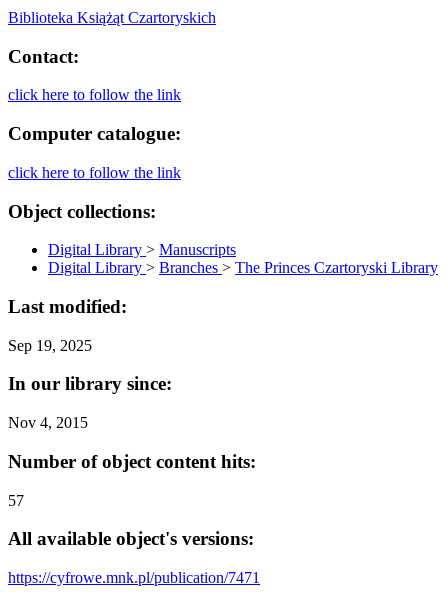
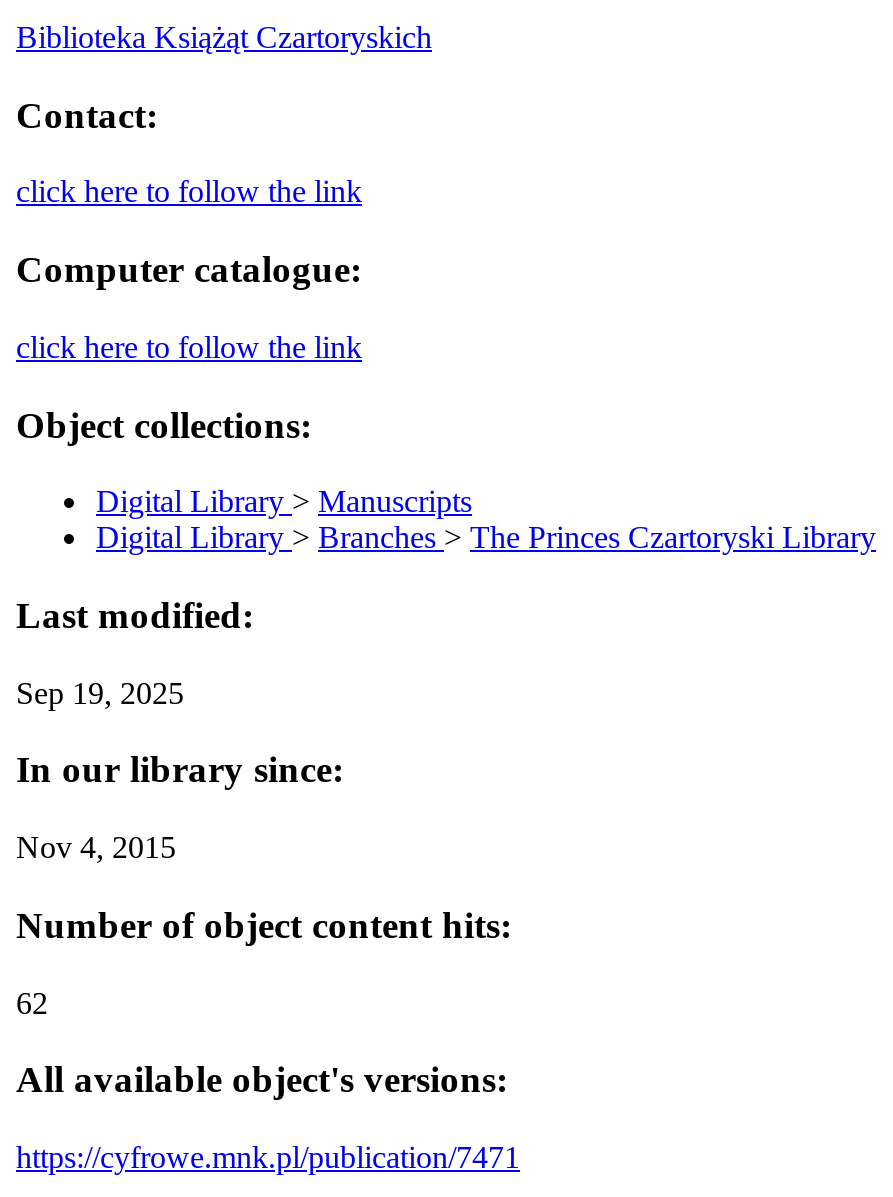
[8,491,24,508] 57 -> [16,985,48,1019] 62

